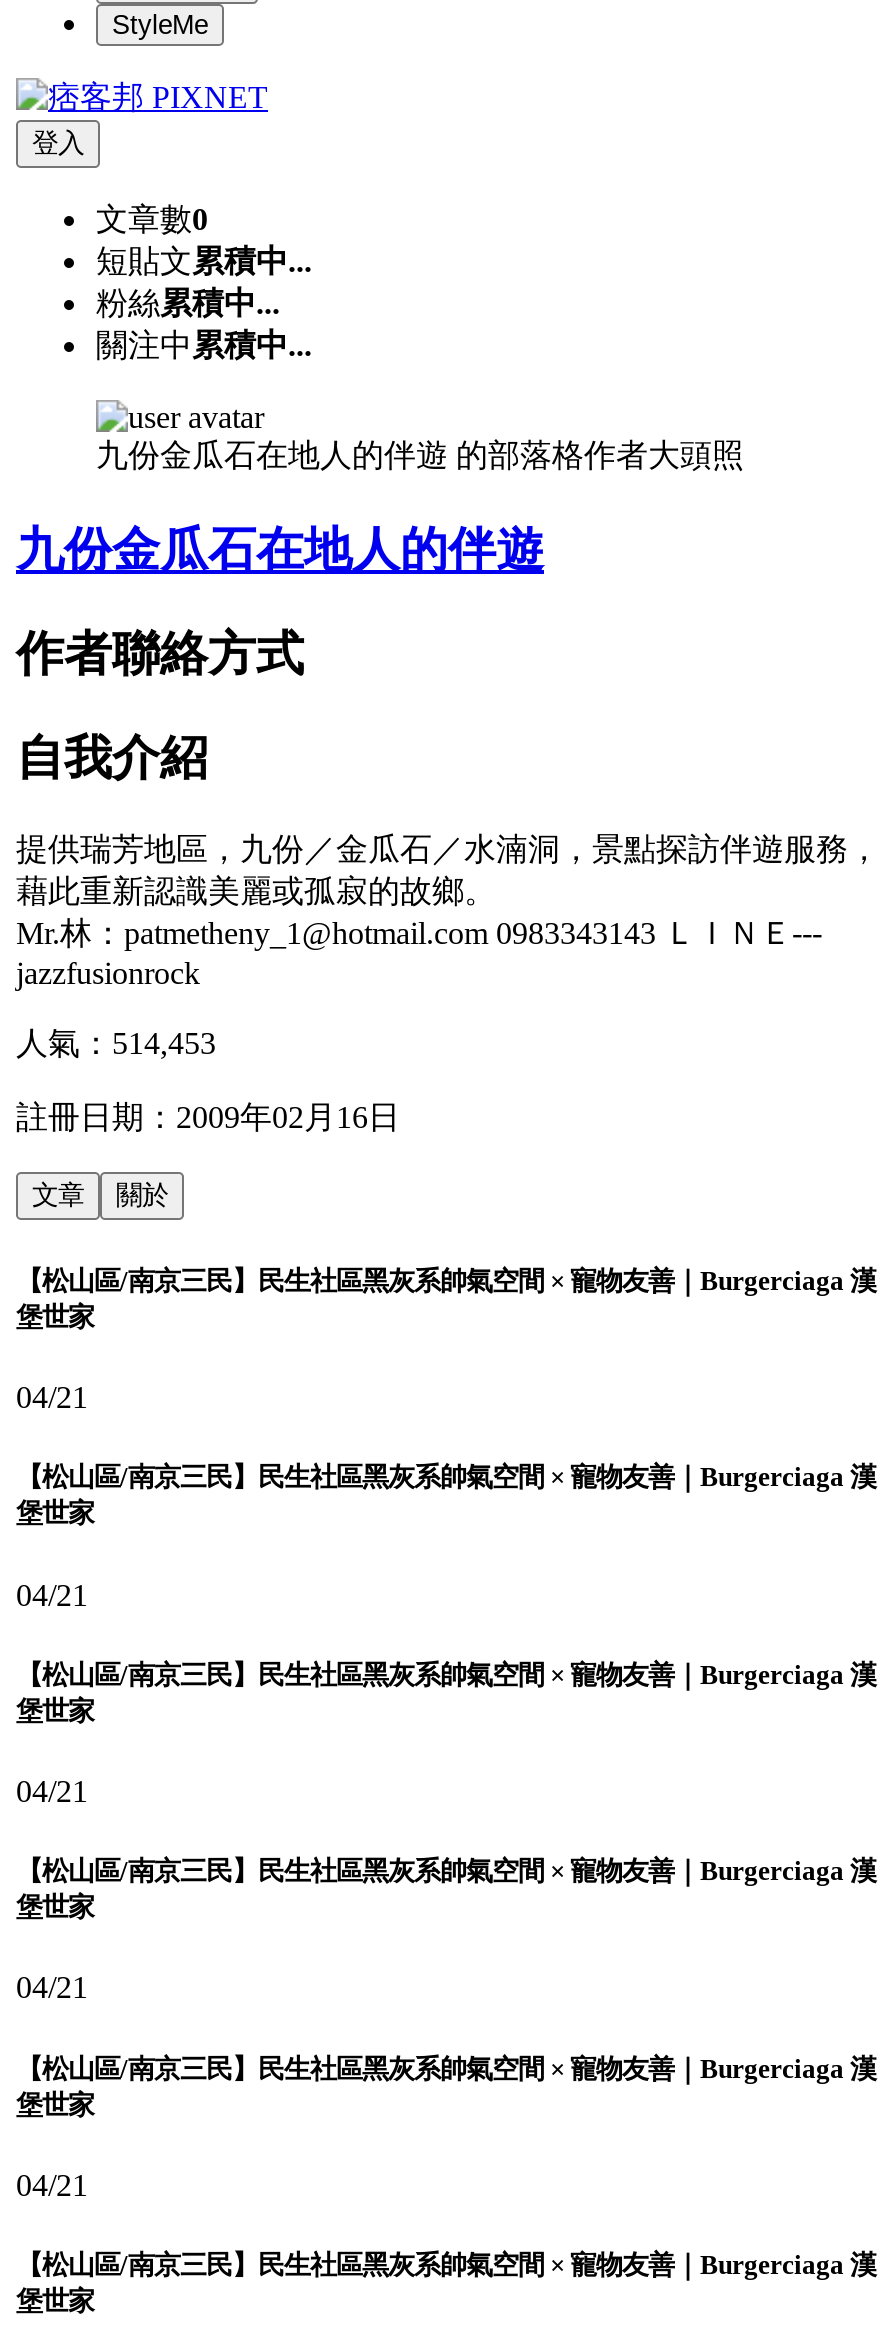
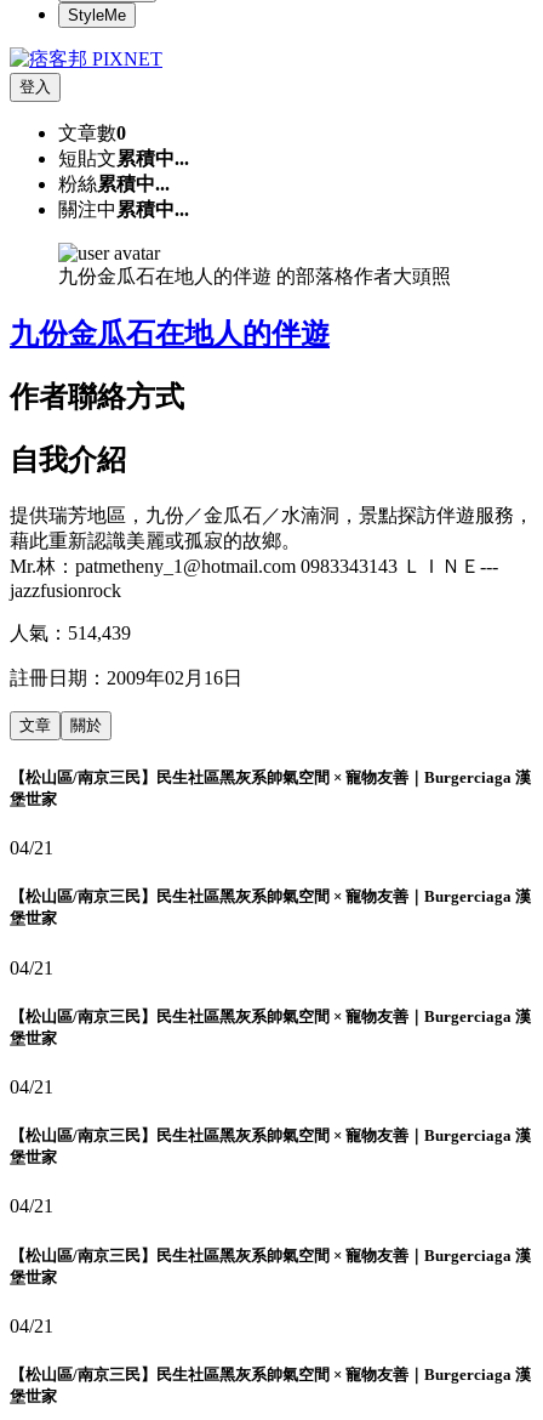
[16,1026,216,1060] 人氣：514,453 -> [10,623,131,643] 人氣：514,439

